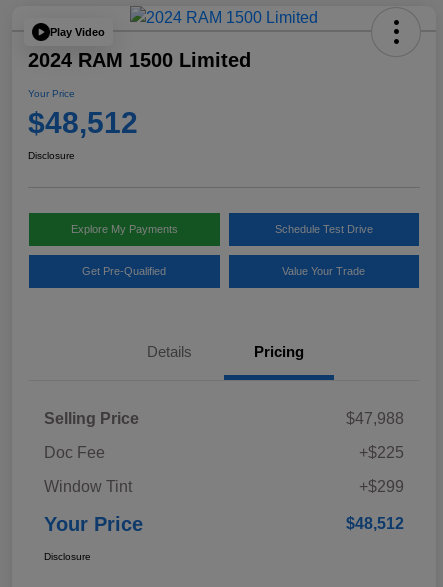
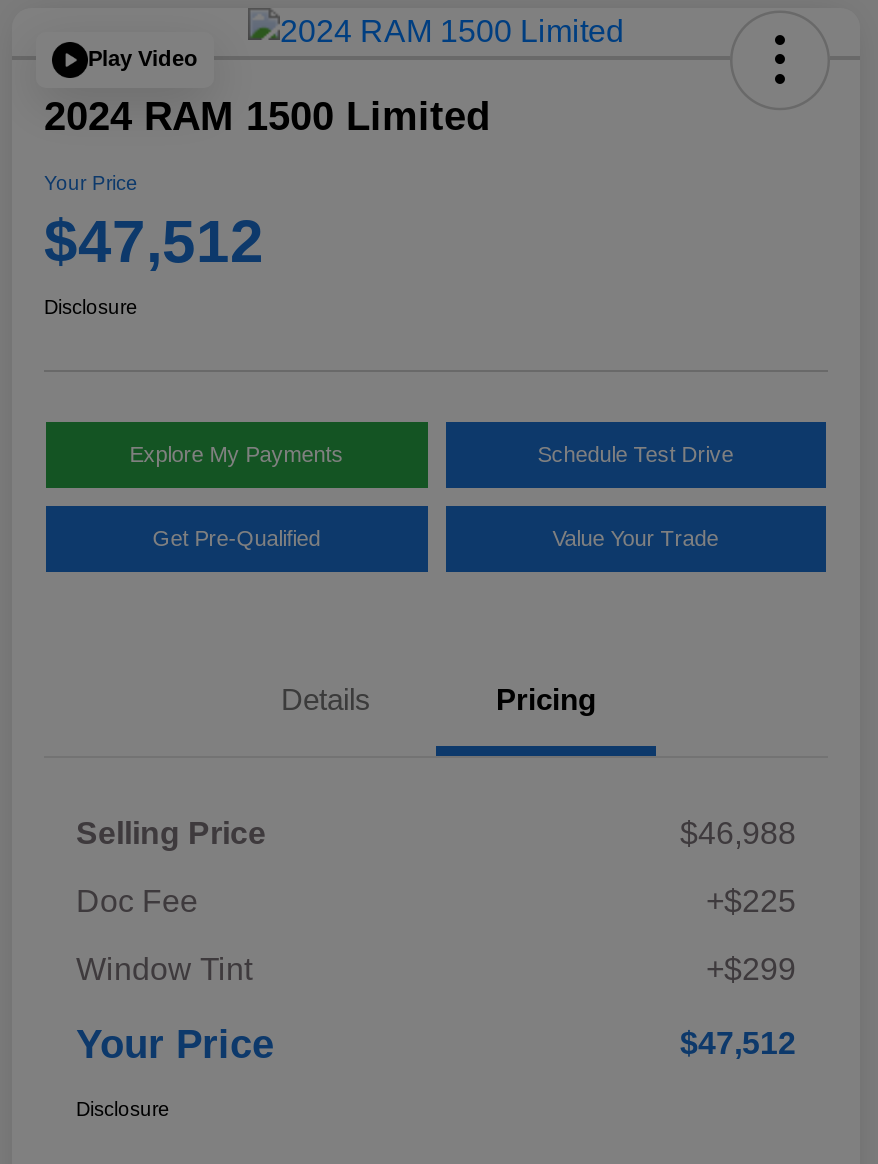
[28,106,138,139] $48,512 -> [44,207,264,273] $47,512
[346,410,404,427] $47,988 -> [680,815,796,849] $46,988
[346,515,404,532] $48,512 -> [680,1025,796,1059] $47,512

